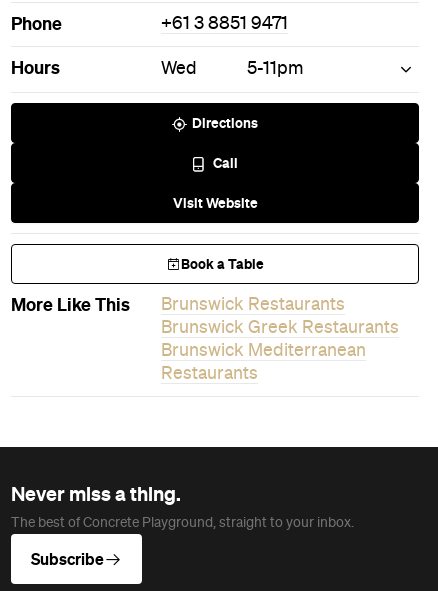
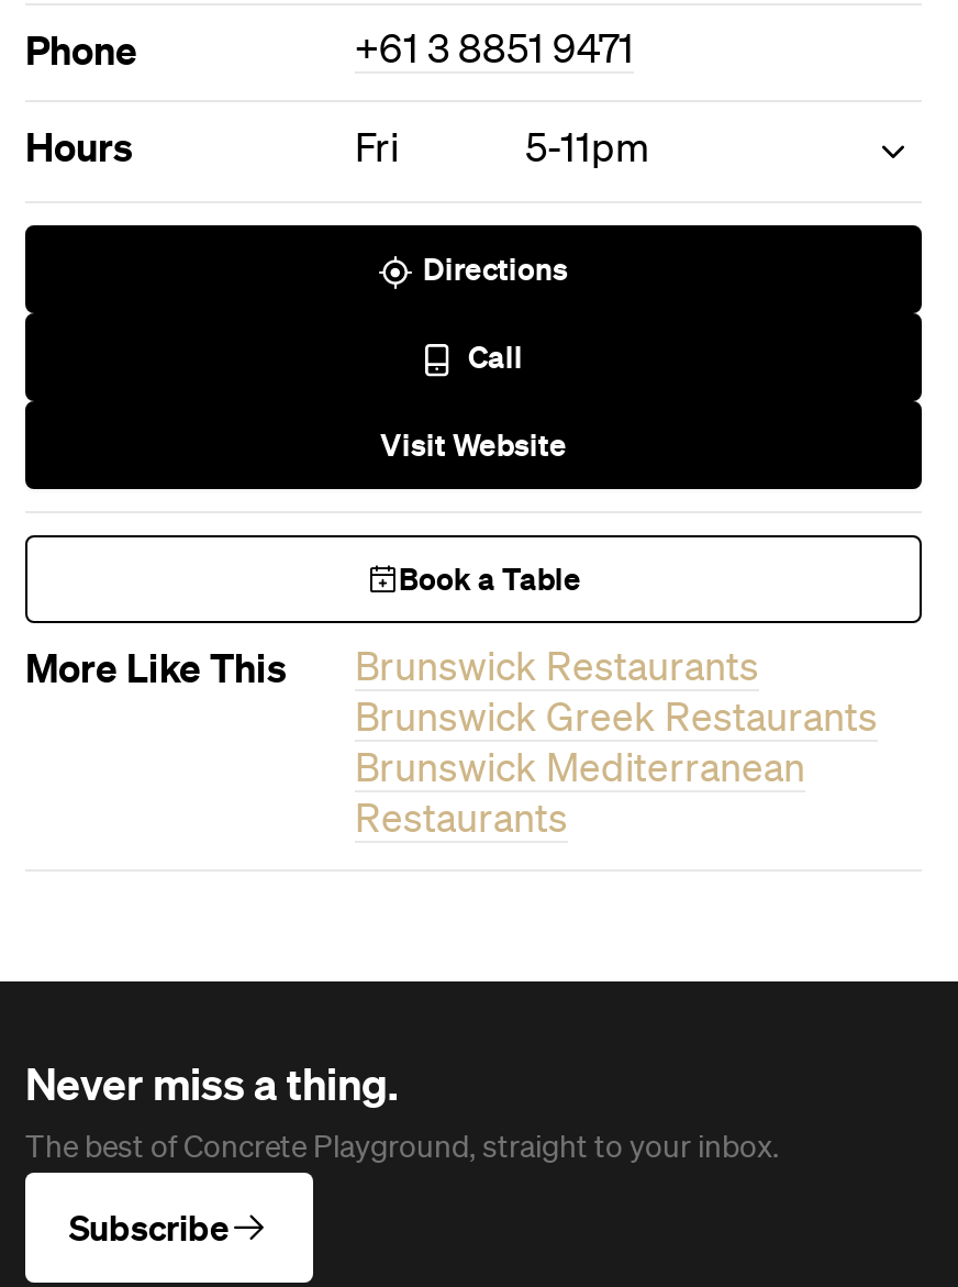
[161,60,197,78] Wed -> [355,131,399,170] Fri

